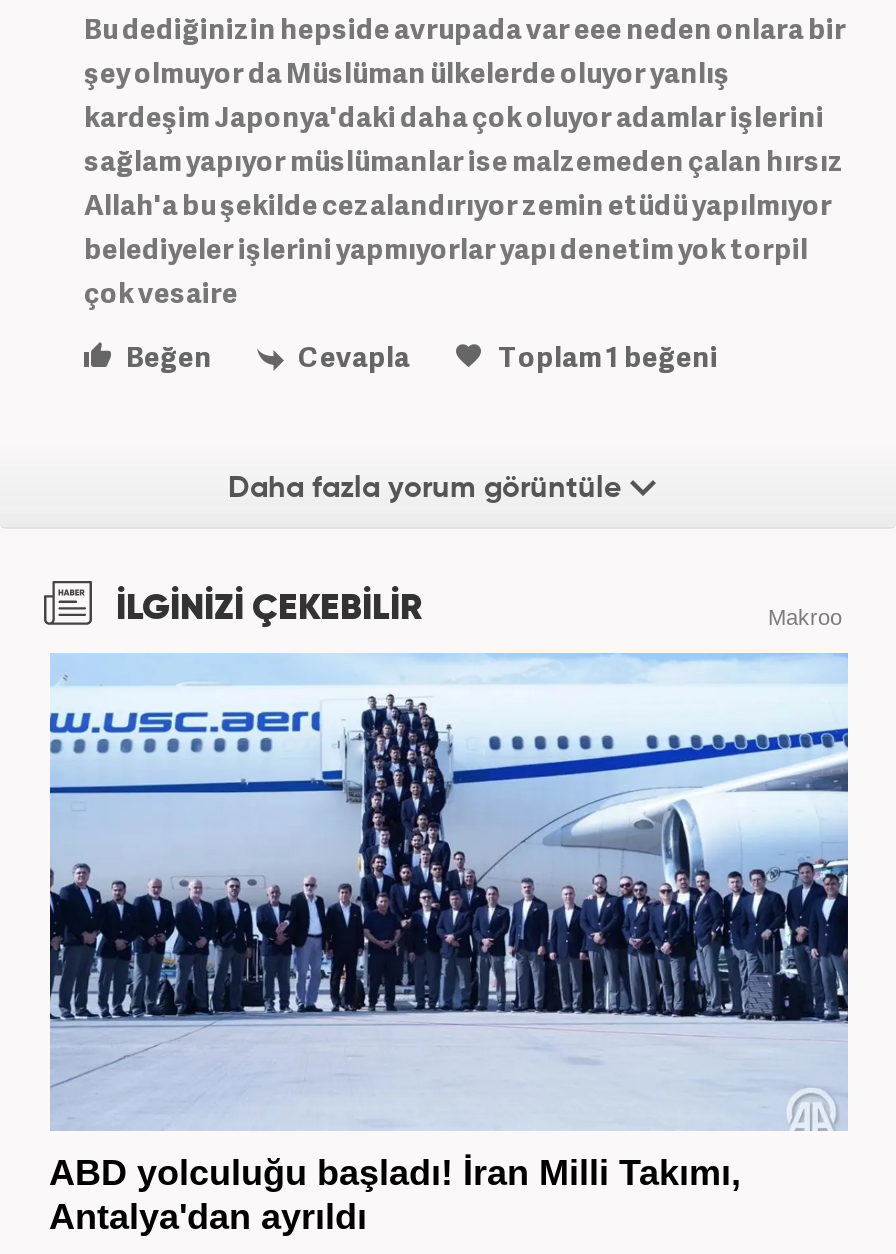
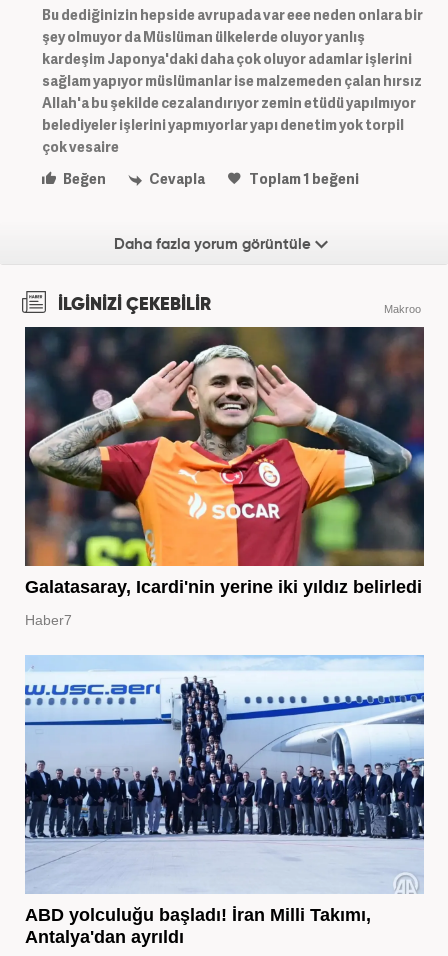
none -> [24,326,425,628] [image] | Galatasaray, Icardi'nin yerine iki yıldız belirledi | Haber7

